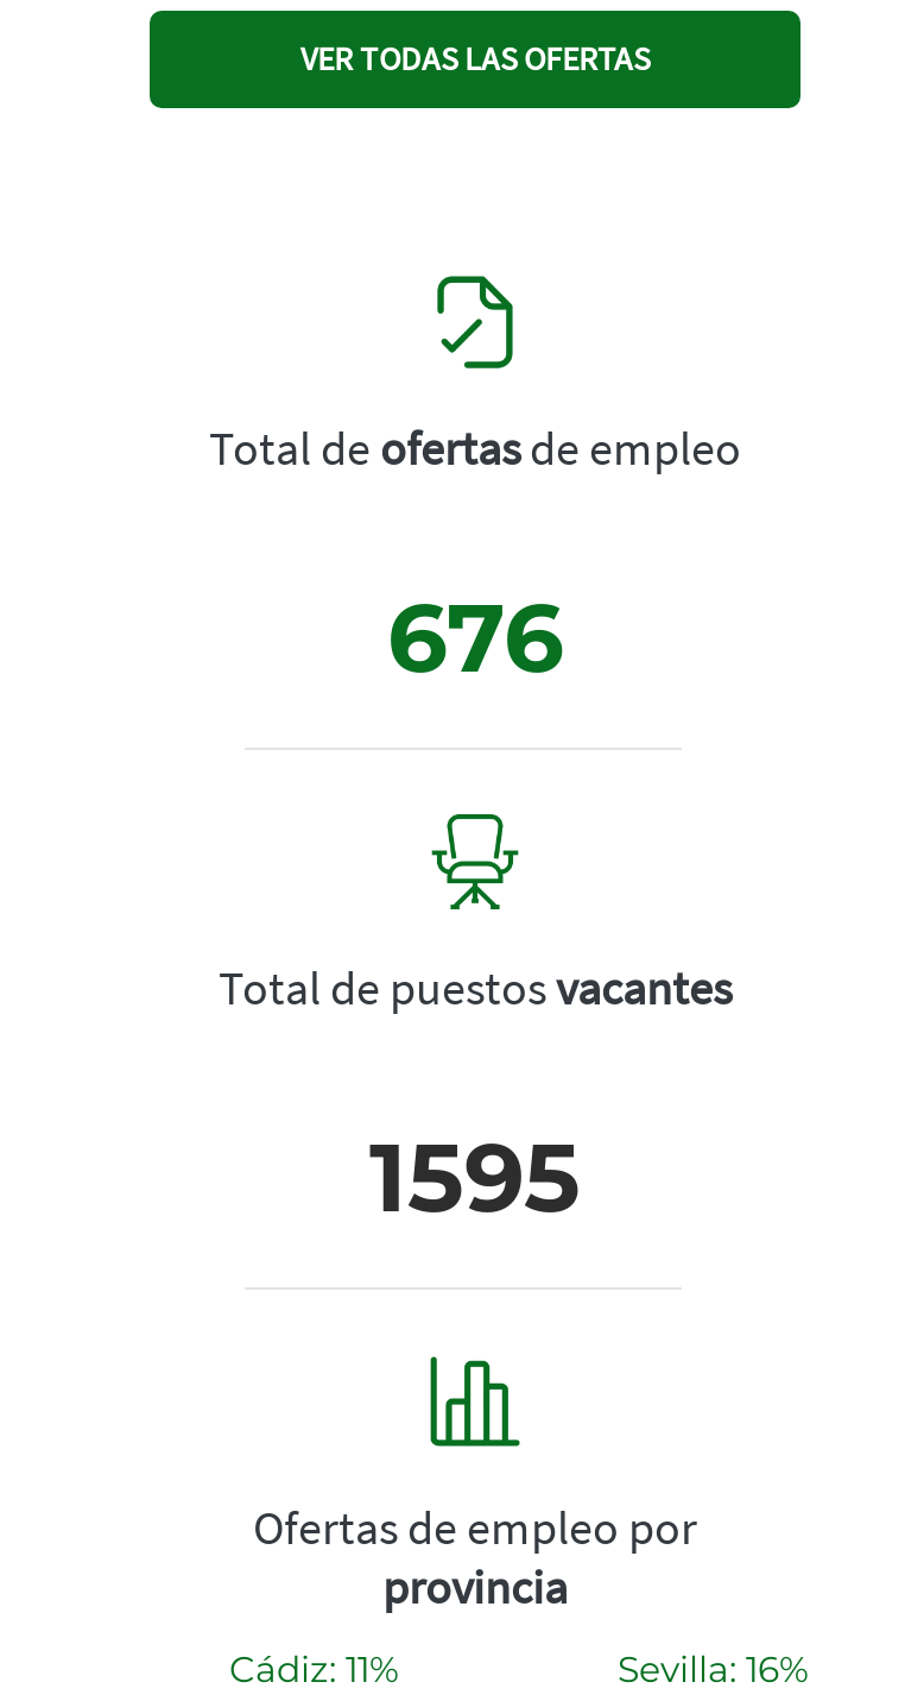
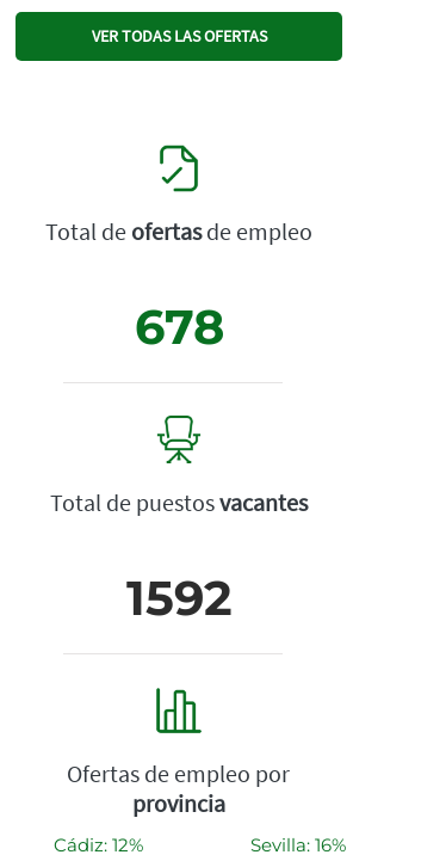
[387,580,563,696] 676 -> [134,298,224,356] 678
[369,1119,581,1236] 1595 -> [126,569,232,627] 1592
[229,1647,398,1692] Cádiz: 11% -> [53,834,143,857] Cádiz: 12%

